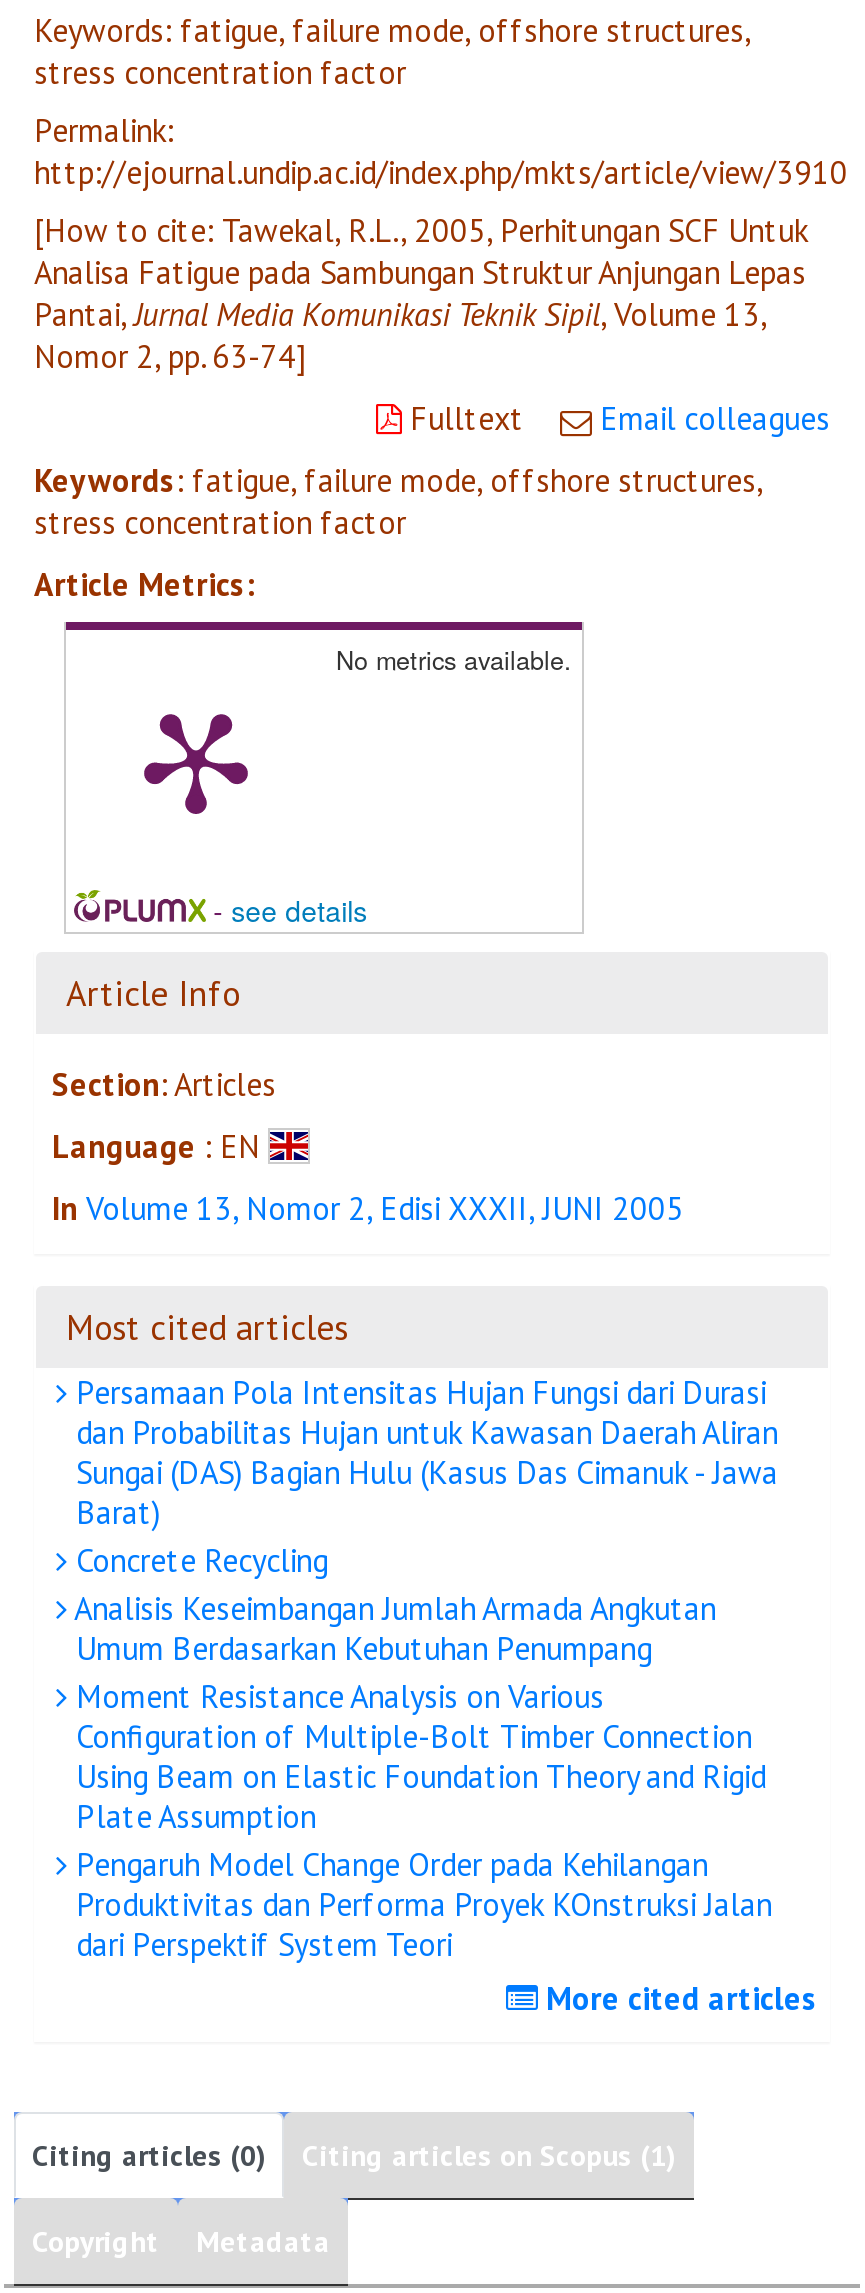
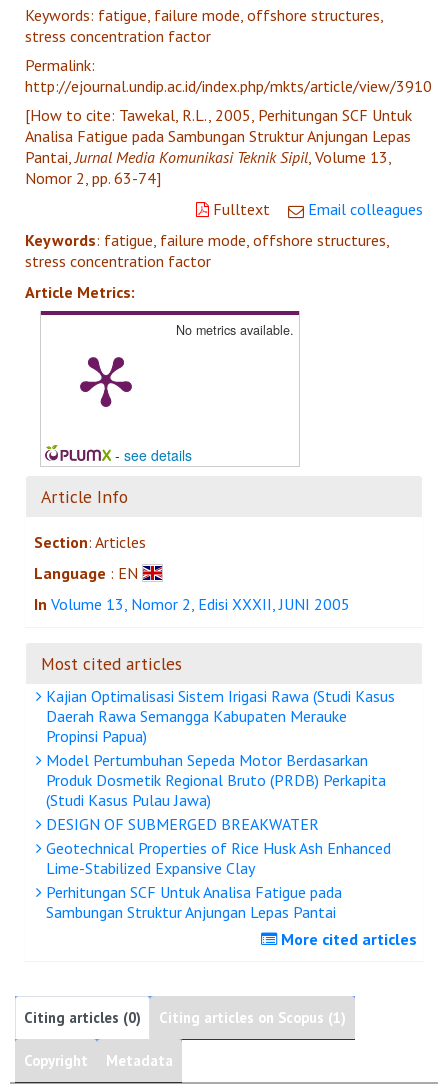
[68,1372,778,1964] Persamaan Pola Intensitas Hujan Fungsi dari Durasi | dan Probabilitas Hujan untuk Kawasan Daerah Aliran | Sungai (DAS) Bagian Hulu (Kasus Das Cimanuk - Jawa | Barat) | Concrete Recycling | Analisis Keseimbangan Jumlah Armada Angkutan | Umum Berdasarkan Kebutuhan Penumpang | Moment Resistance Analysis on Various | Configuration of Multiple-Bolt Timber Connection | Using Beam on Elastic Foundation Theory and Rigid | Plate Assumption | Pengaruh Model Change Order pada Kehilangan | Produktivitas dan Performa Proyek KOnstruksi Jalan | dari Perspektif System Teori -> [42,686,395,922] Kajian Optimalisasi Sistem Irigasi Rawa (Studi Kasus | Daerah Rawa Semangga Kabupaten Merauke | Propinsi Papua) | Model Pertumbuhan Sepeda Motor Berdasarkan | Produk Dosmetik Regional Bruto (PRDB) Perkapita | (Studi Kasus Pulau Jawa) | DESIGN OF SUBMERGED BREAKWATER | Geotechnical Properties of Rice Husk Ash Enhanced | Lime-Stabilized Expansive Clay | Perhitungan SCF Untuk Analisa Fatigue pada | Sambungan Struktur Anjungan Lepas Pantai

